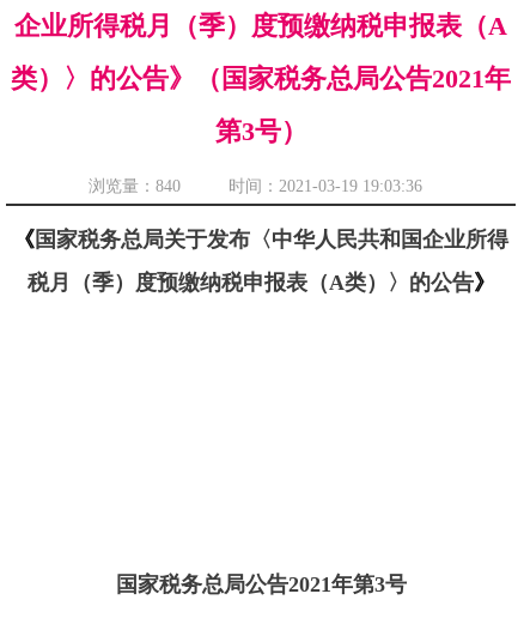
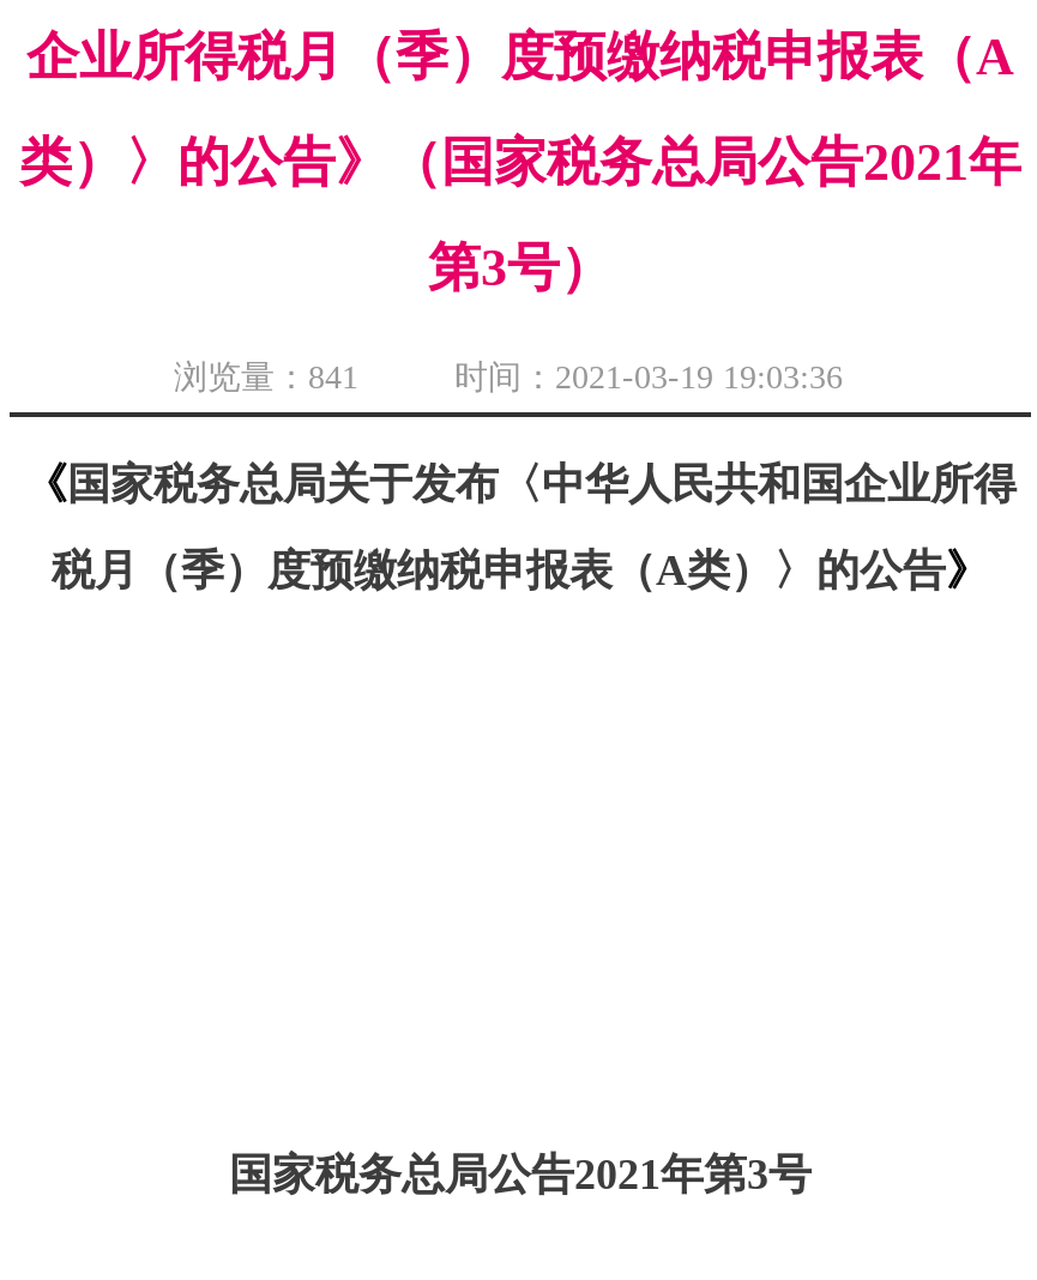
[88,177,422,195] 浏览量：840 时间：2021-03-19 19:03:36 -> [174,360,843,396] 浏览量：841 时间：2021-03-19 19:03:36

